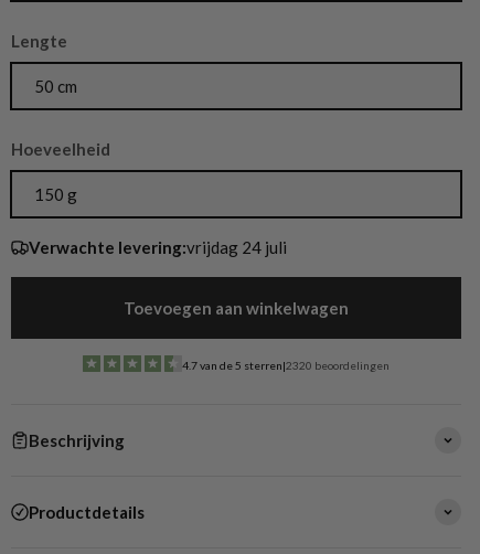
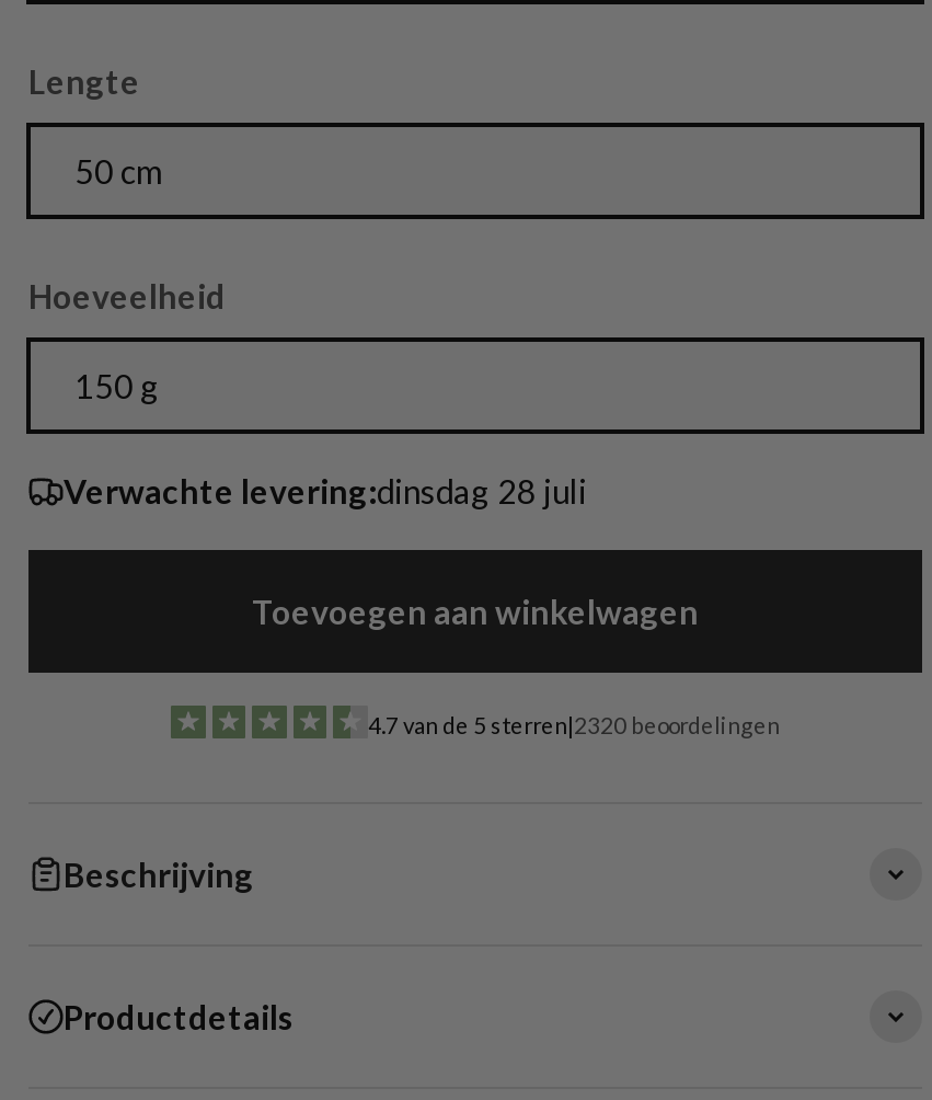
[29,237,287,257] Verwachte levering:vrijdag 24 juli -> [64,470,587,509] Verwachte levering:dinsdag 28 juli

